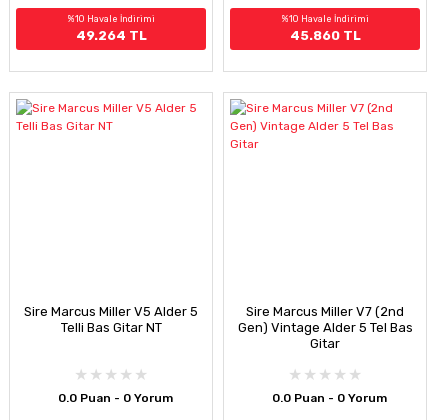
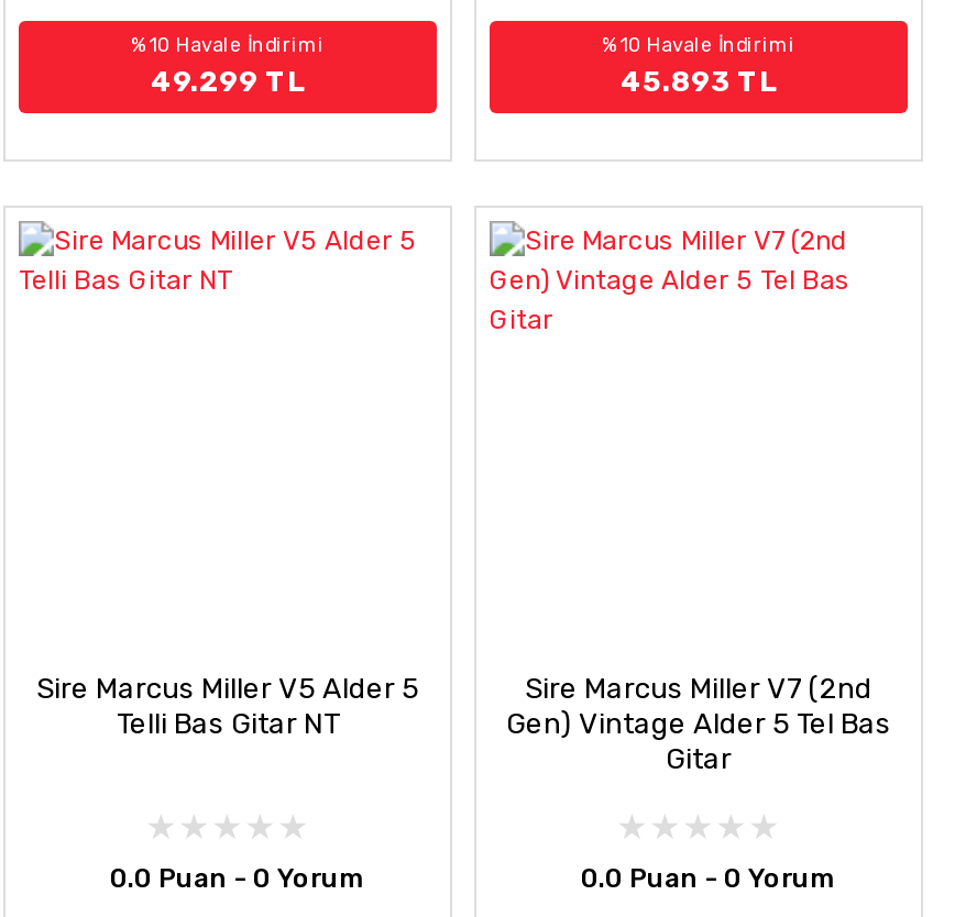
[75,28,146,43] 49.264 TL -> [151,65,305,98] 49.299 TL
[289,28,360,43] 45.860 TL -> [621,65,777,98] 45.893 TL

